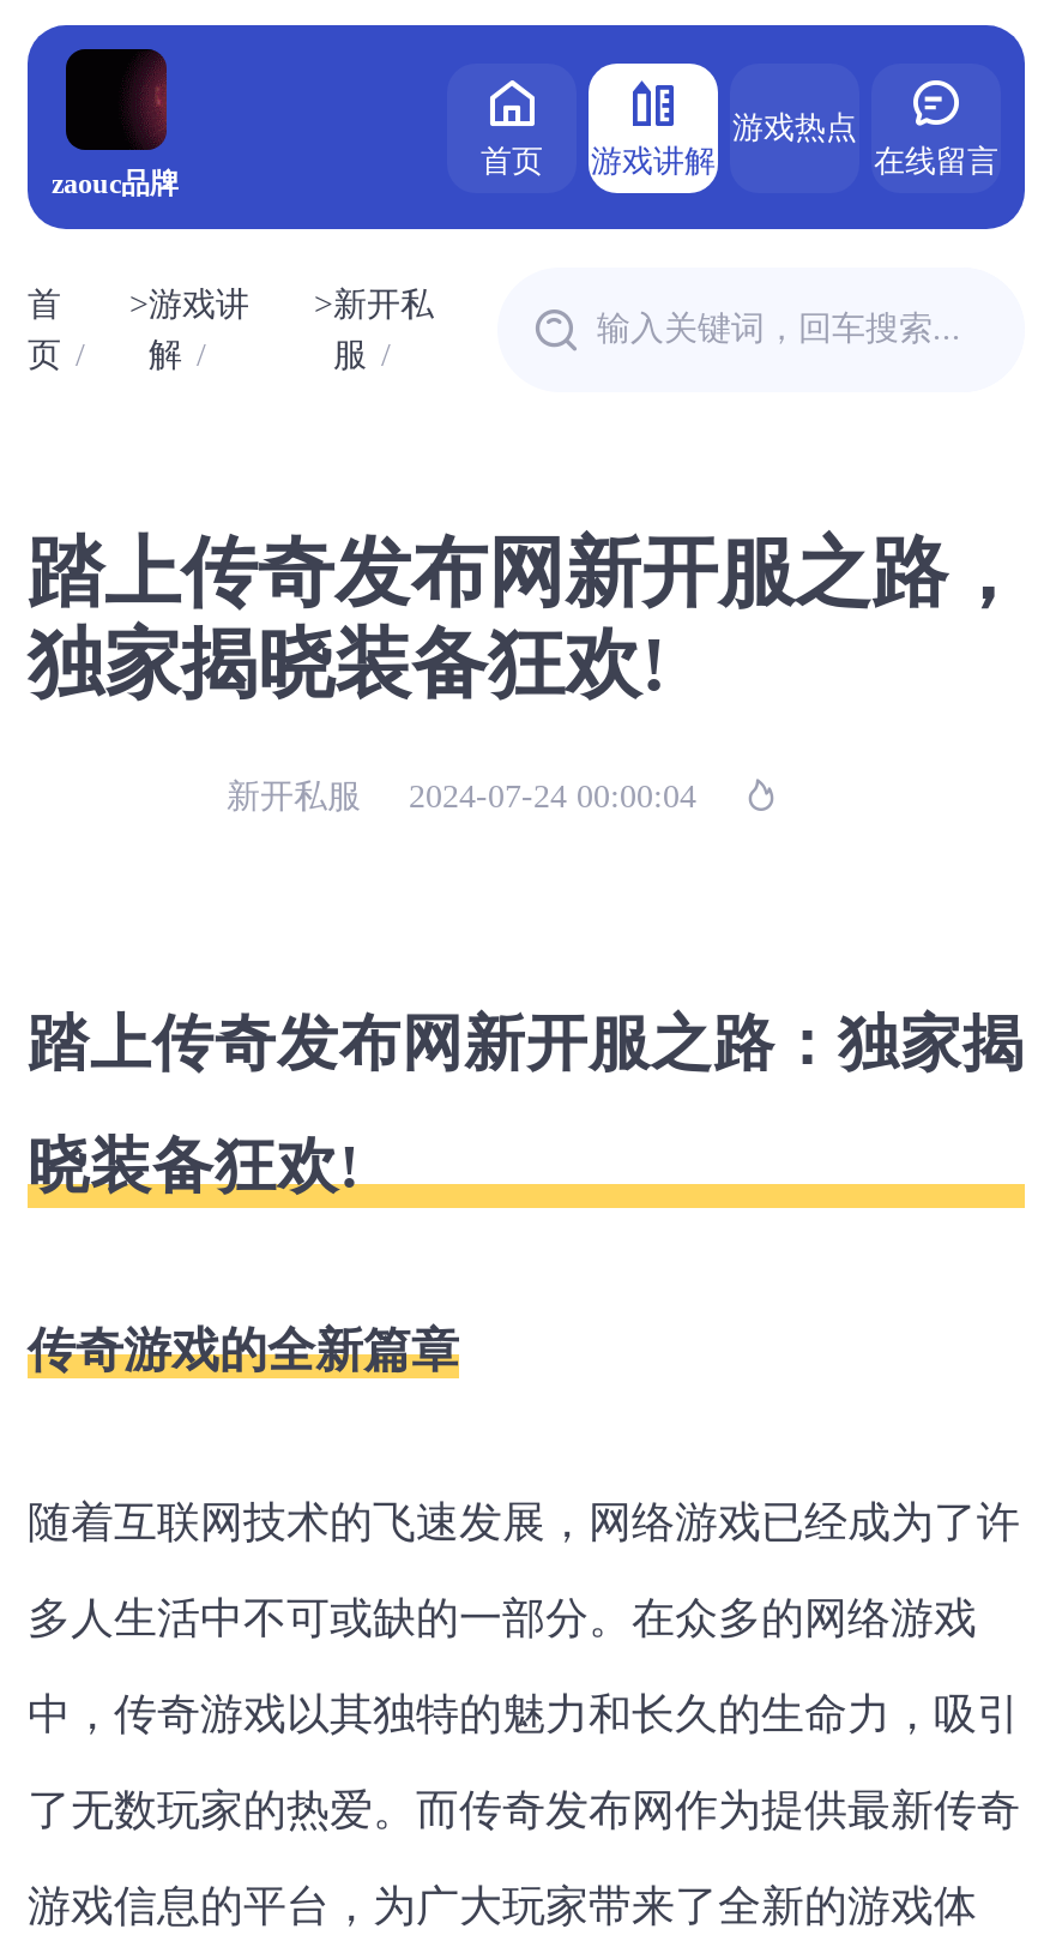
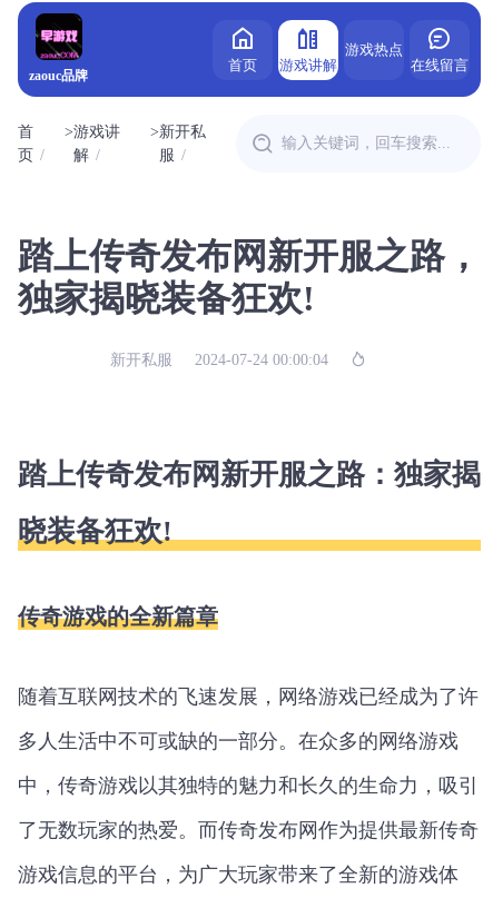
[76,56,169,148] [image] -> [36,17,83,59] [image]

